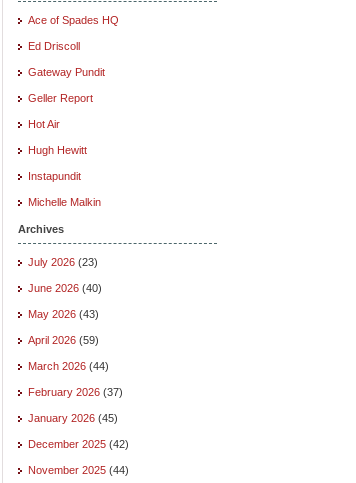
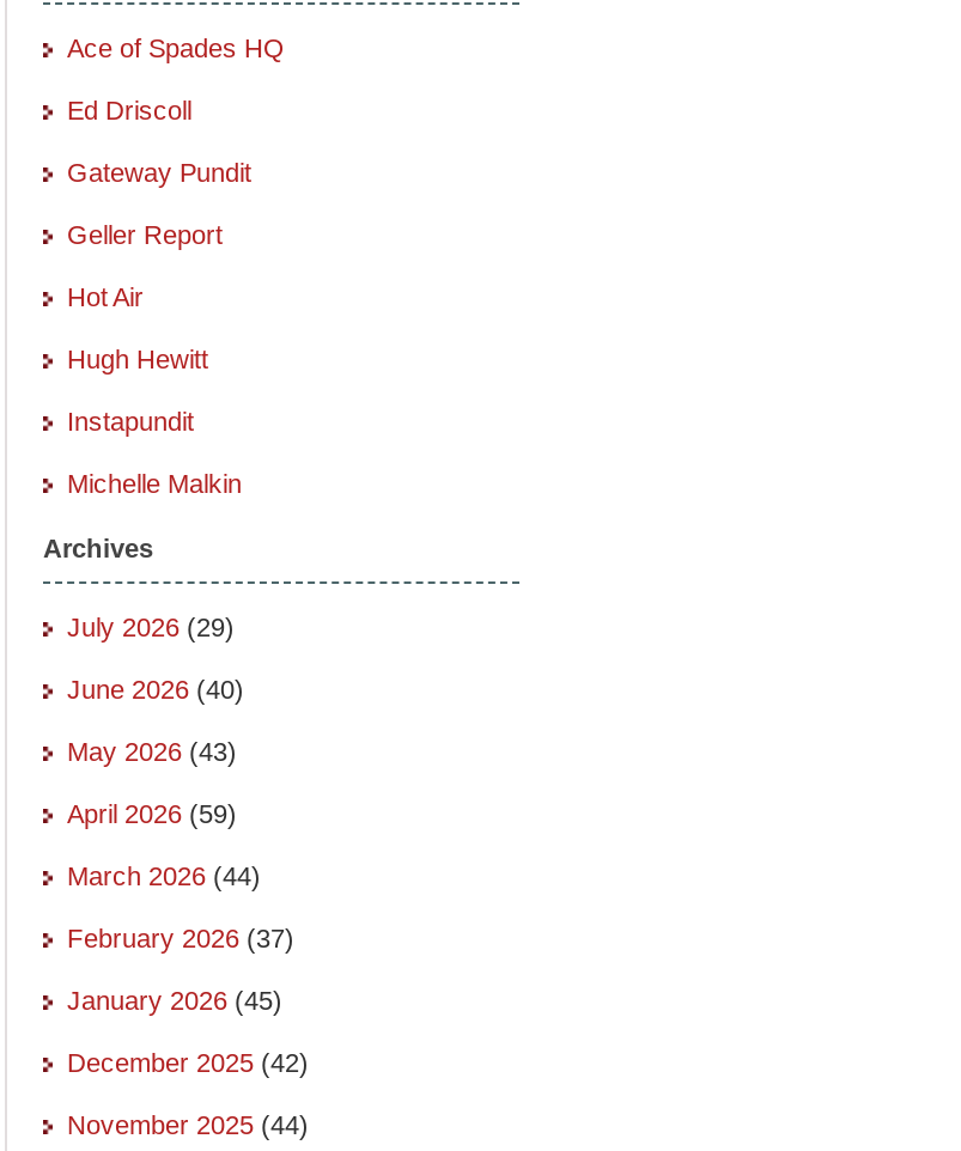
[28,255,98,267] July 2026 (23) -> [67,611,235,640] July 2026 (29)

